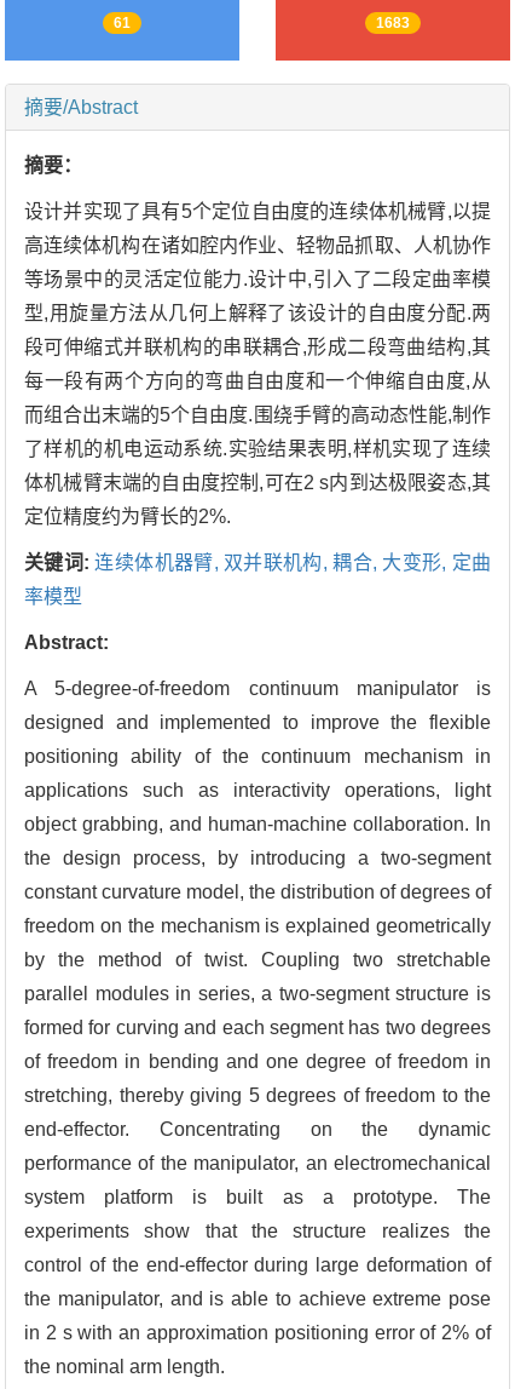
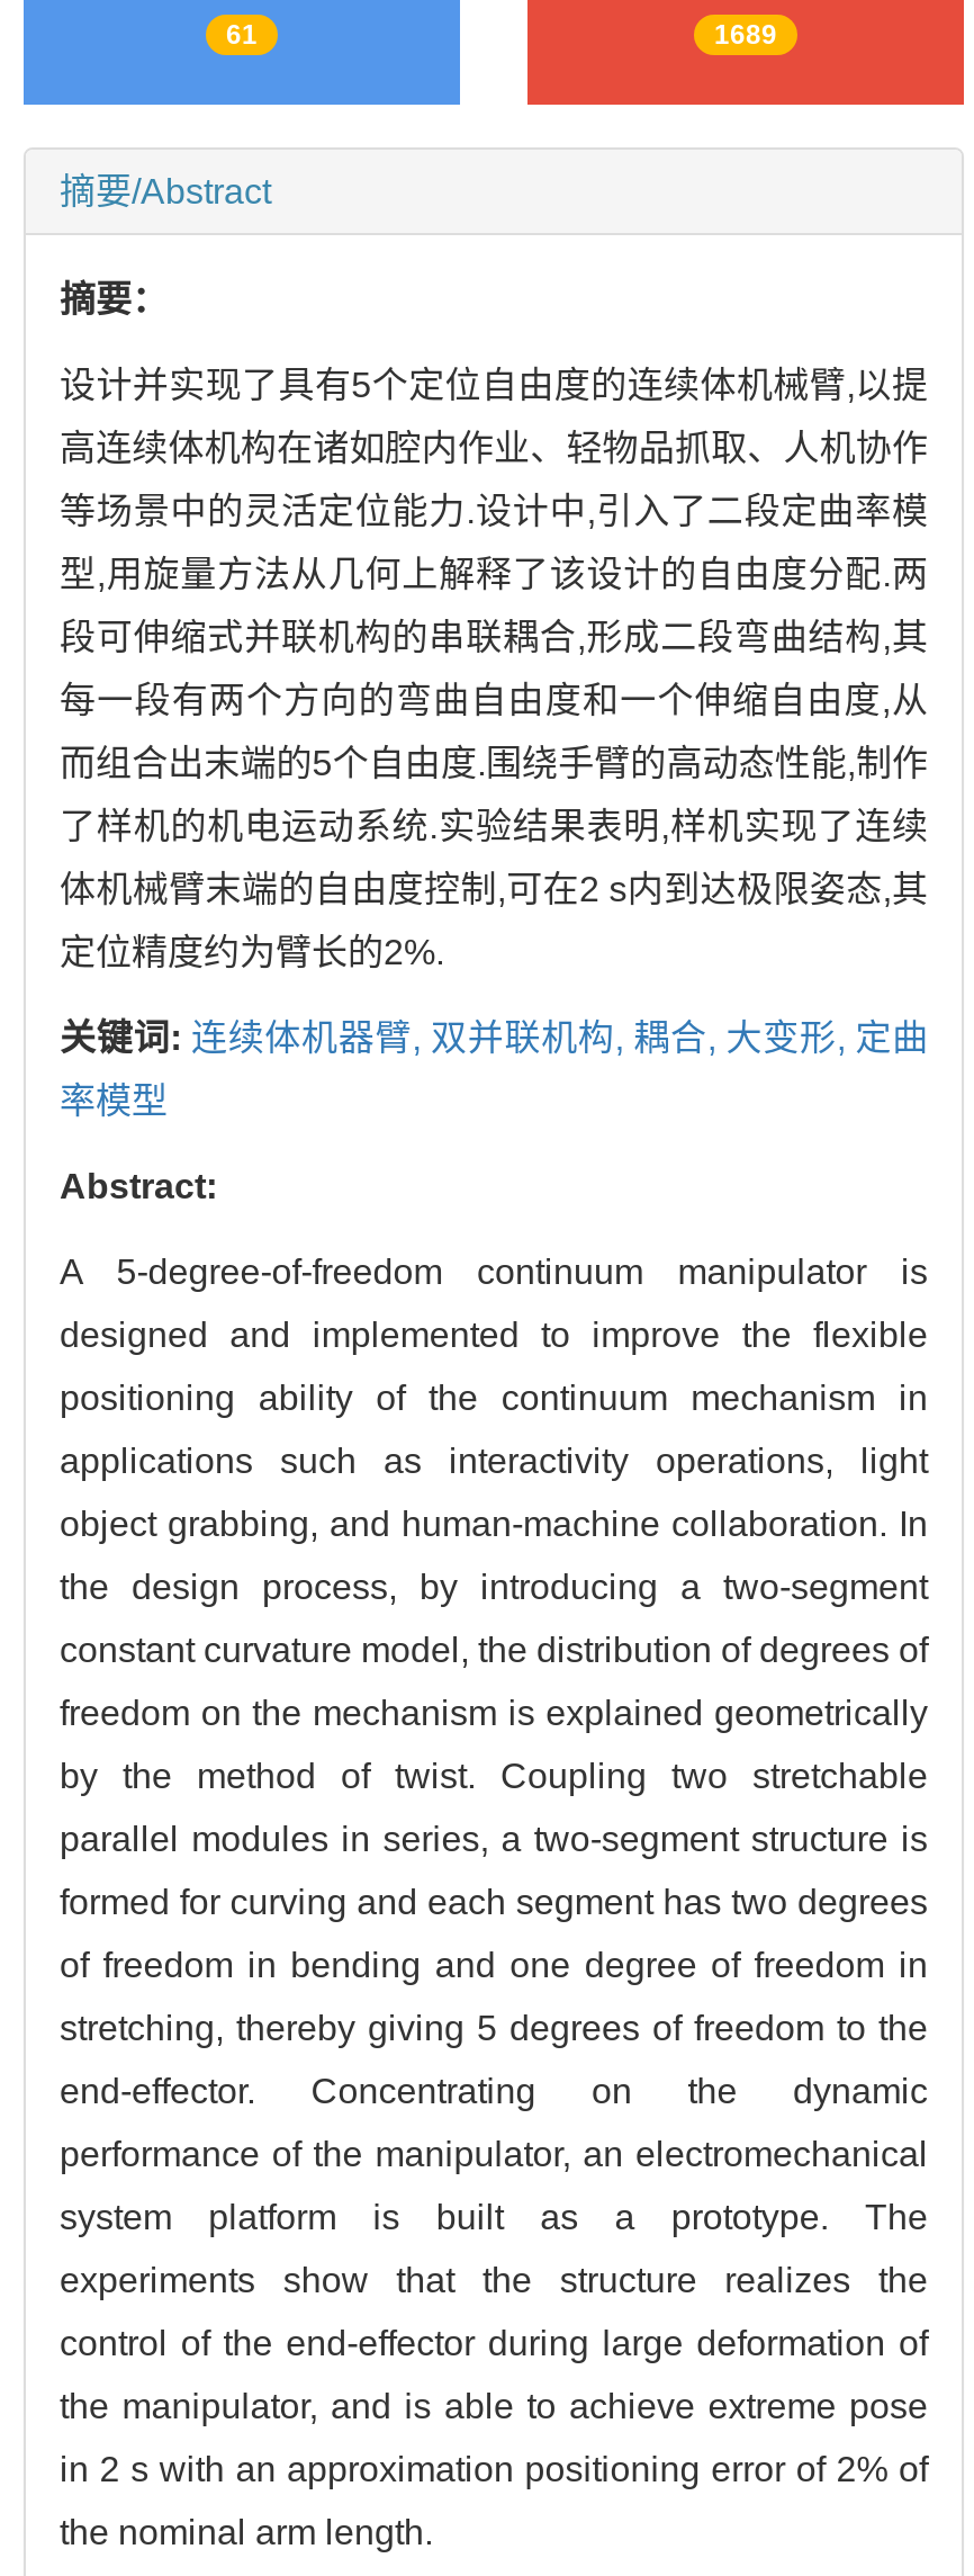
[376,15,410,32] 1683 -> [714,19,777,51] 1689

